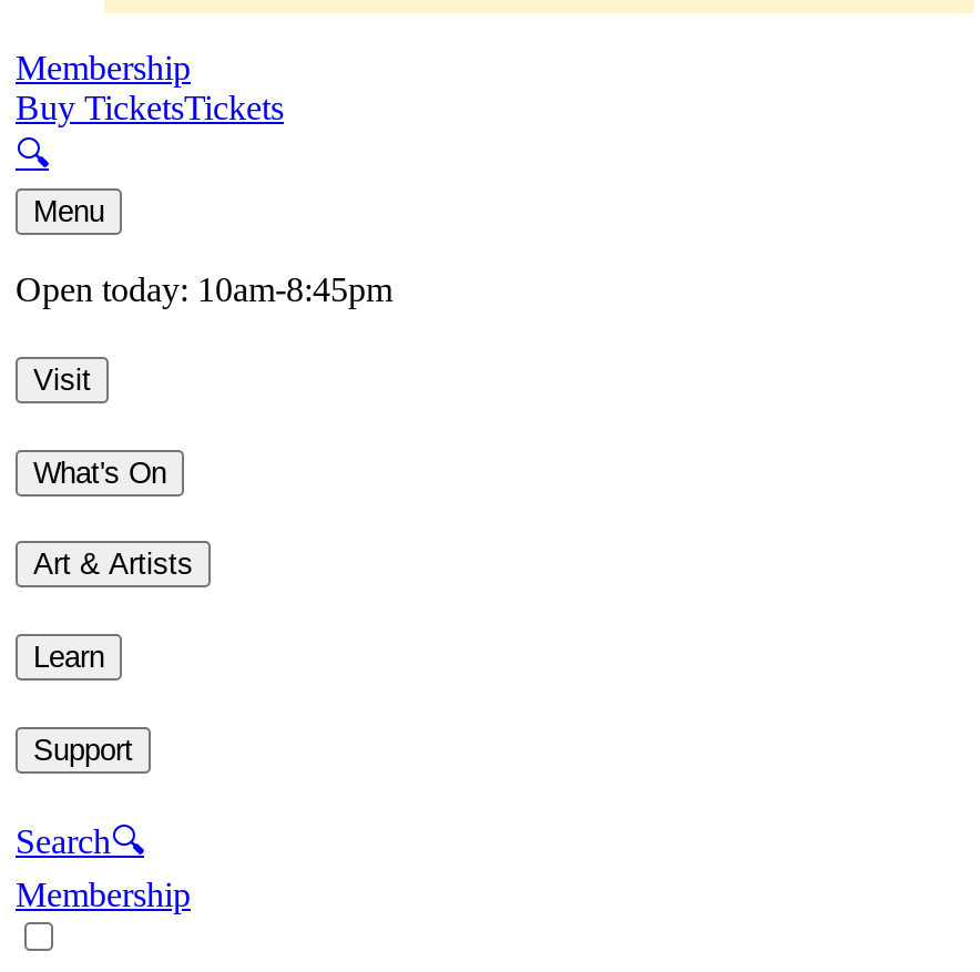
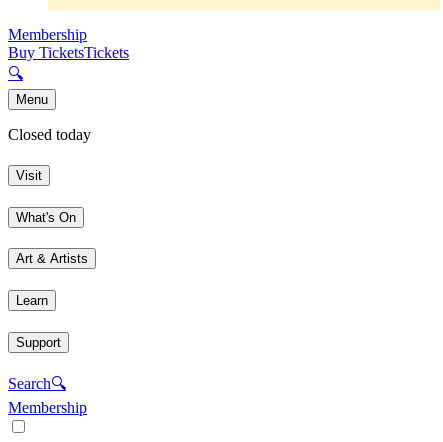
[16,271,392,309] Open today: 10am-8:45pm -> [8,126,91,143] Closed today

